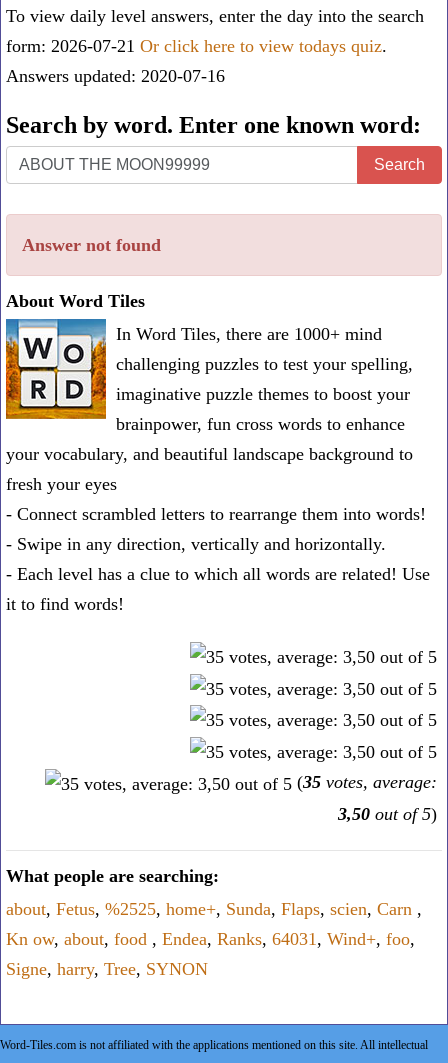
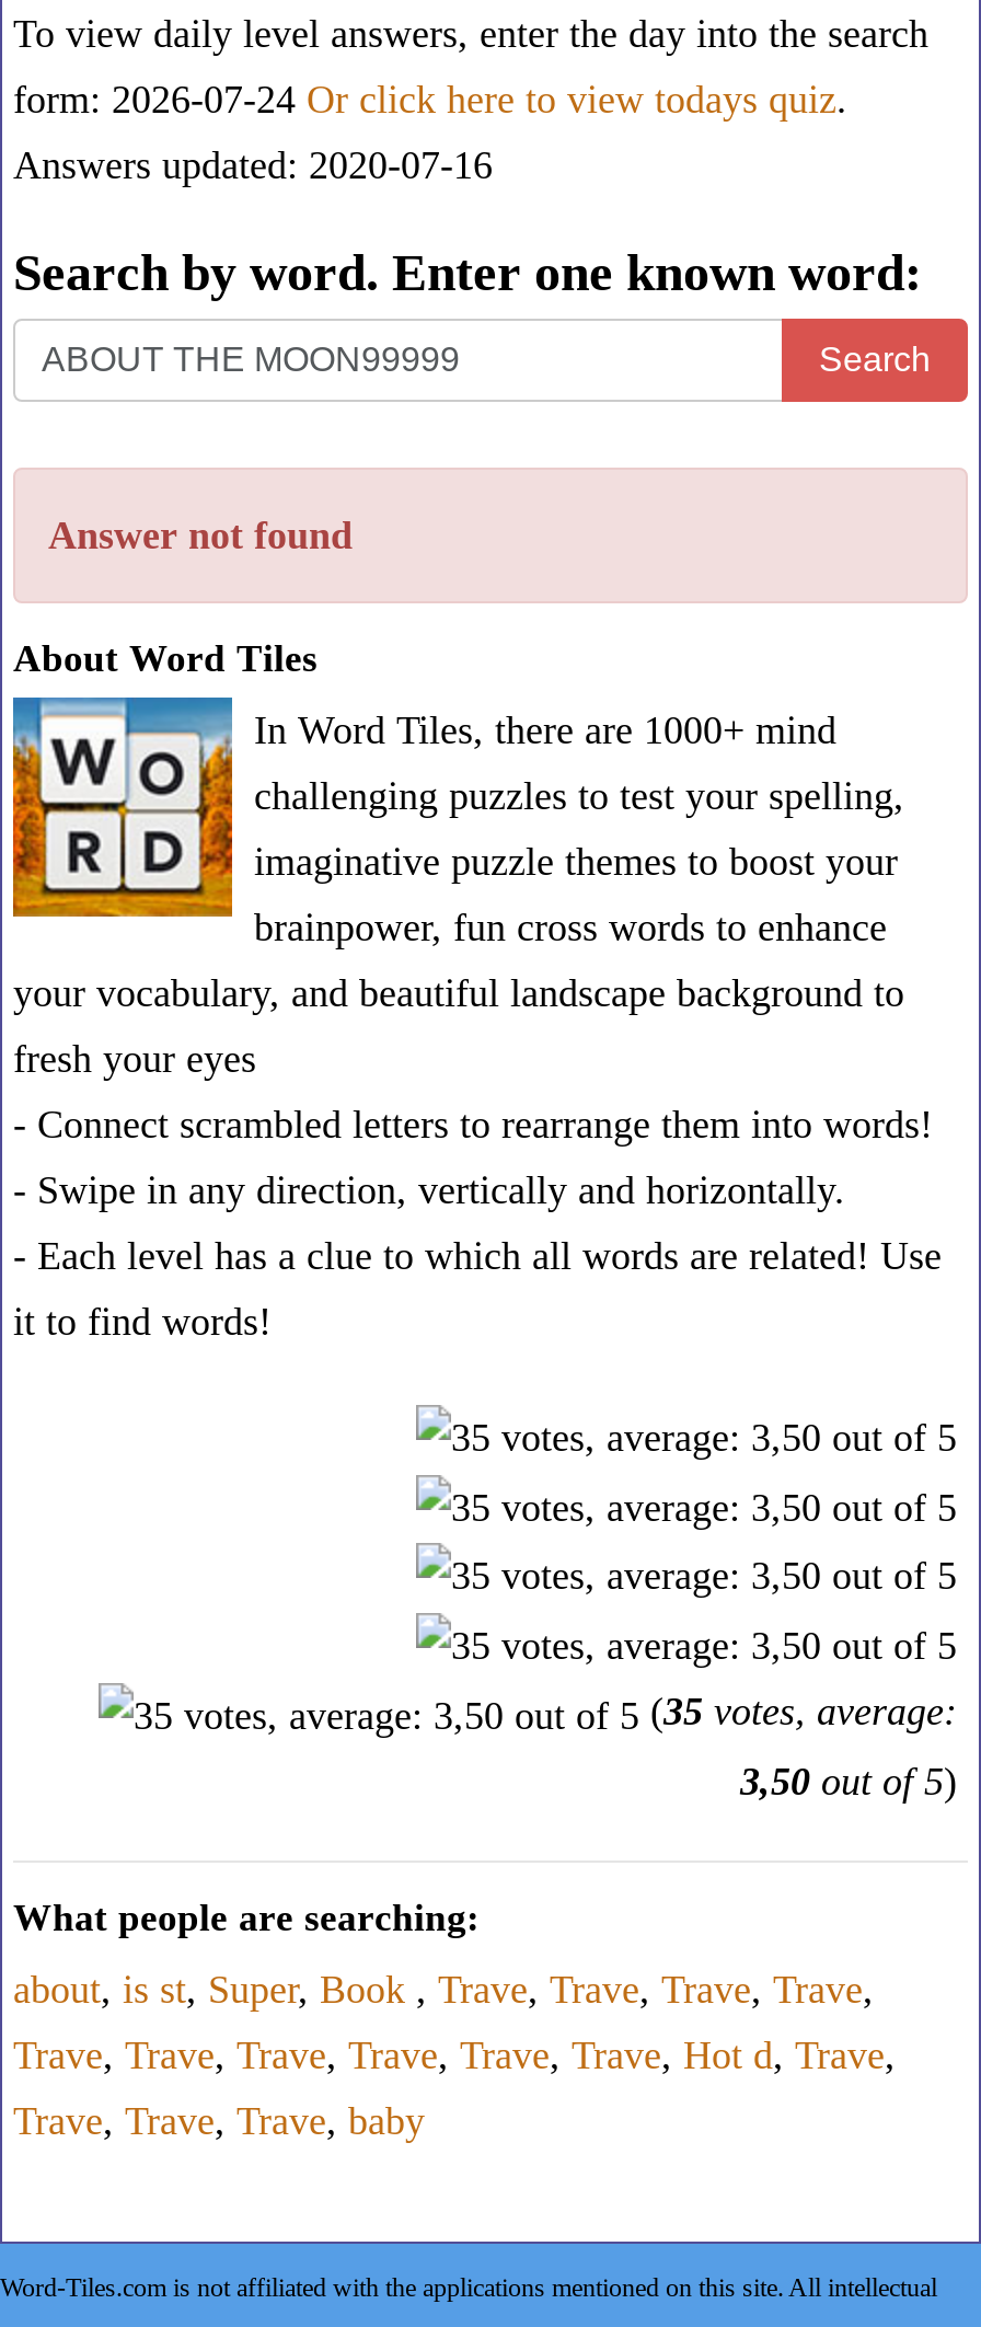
[6,36,387,56] form: 2026-07-21 Or click here to view todays quiz. -> [13,78,847,122] form: 2026-07-24 Or click here to view todays quiz.
[6,899,422,919] about, Fetus,%2525, home+, Sunda, Flaps, scien, Carn, -> [13,1968,874,2012] about, is st, Super, Book, Trave, Trave, Trave, Trave,
[6,929,415,949] Kn ow, about, food, Endea, Ranks, 64031, Wind+, foo, -> [13,2034,896,2078] Trave, Trave, Trave, Trave, Trave, Trave, Hot d, Trave,
[6,959,208,979] Signe, harry, Tree, SYNON -> [13,2100,425,2143] Trave, Trave, Trave, baby

